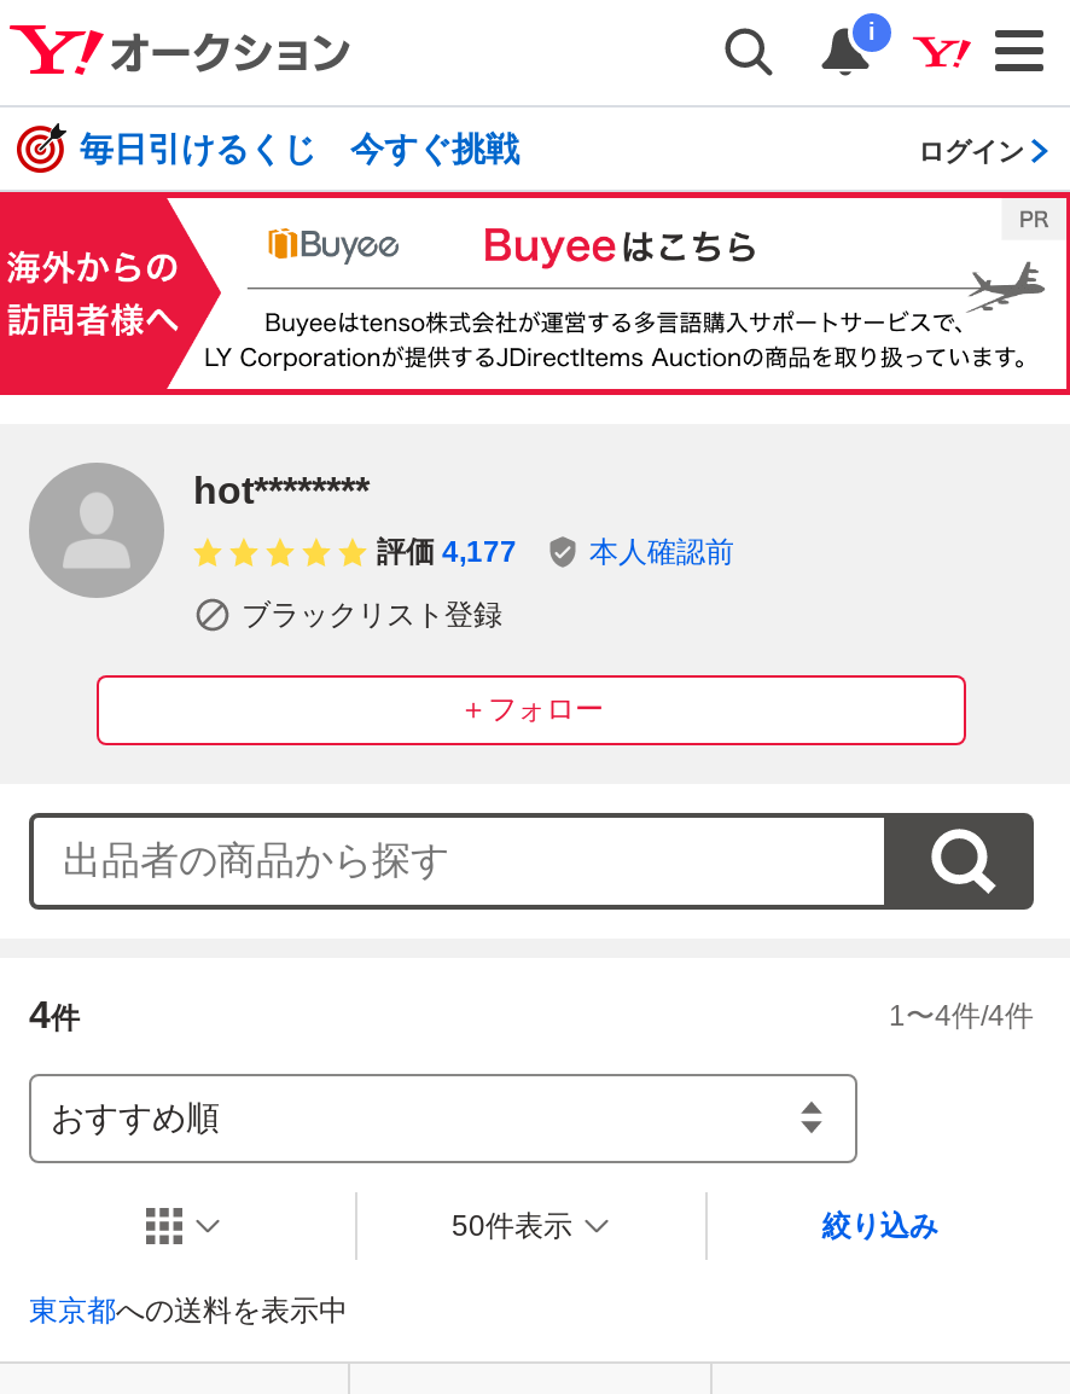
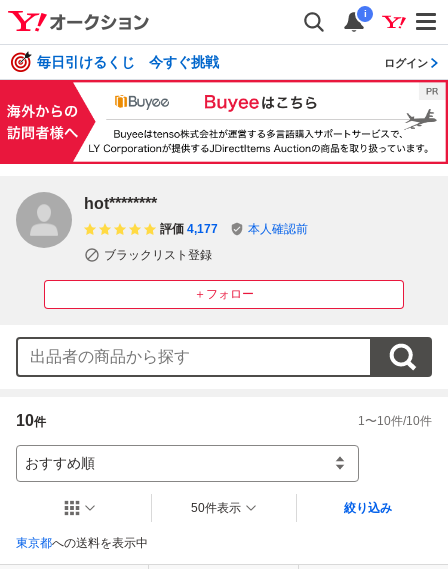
[29,993,80,1034] 4件 -> [16,412,46,429] 10件
[889,998,1034,1032] 1〜4件/4件 -> [358,414,432,428] 1〜10件/10件

